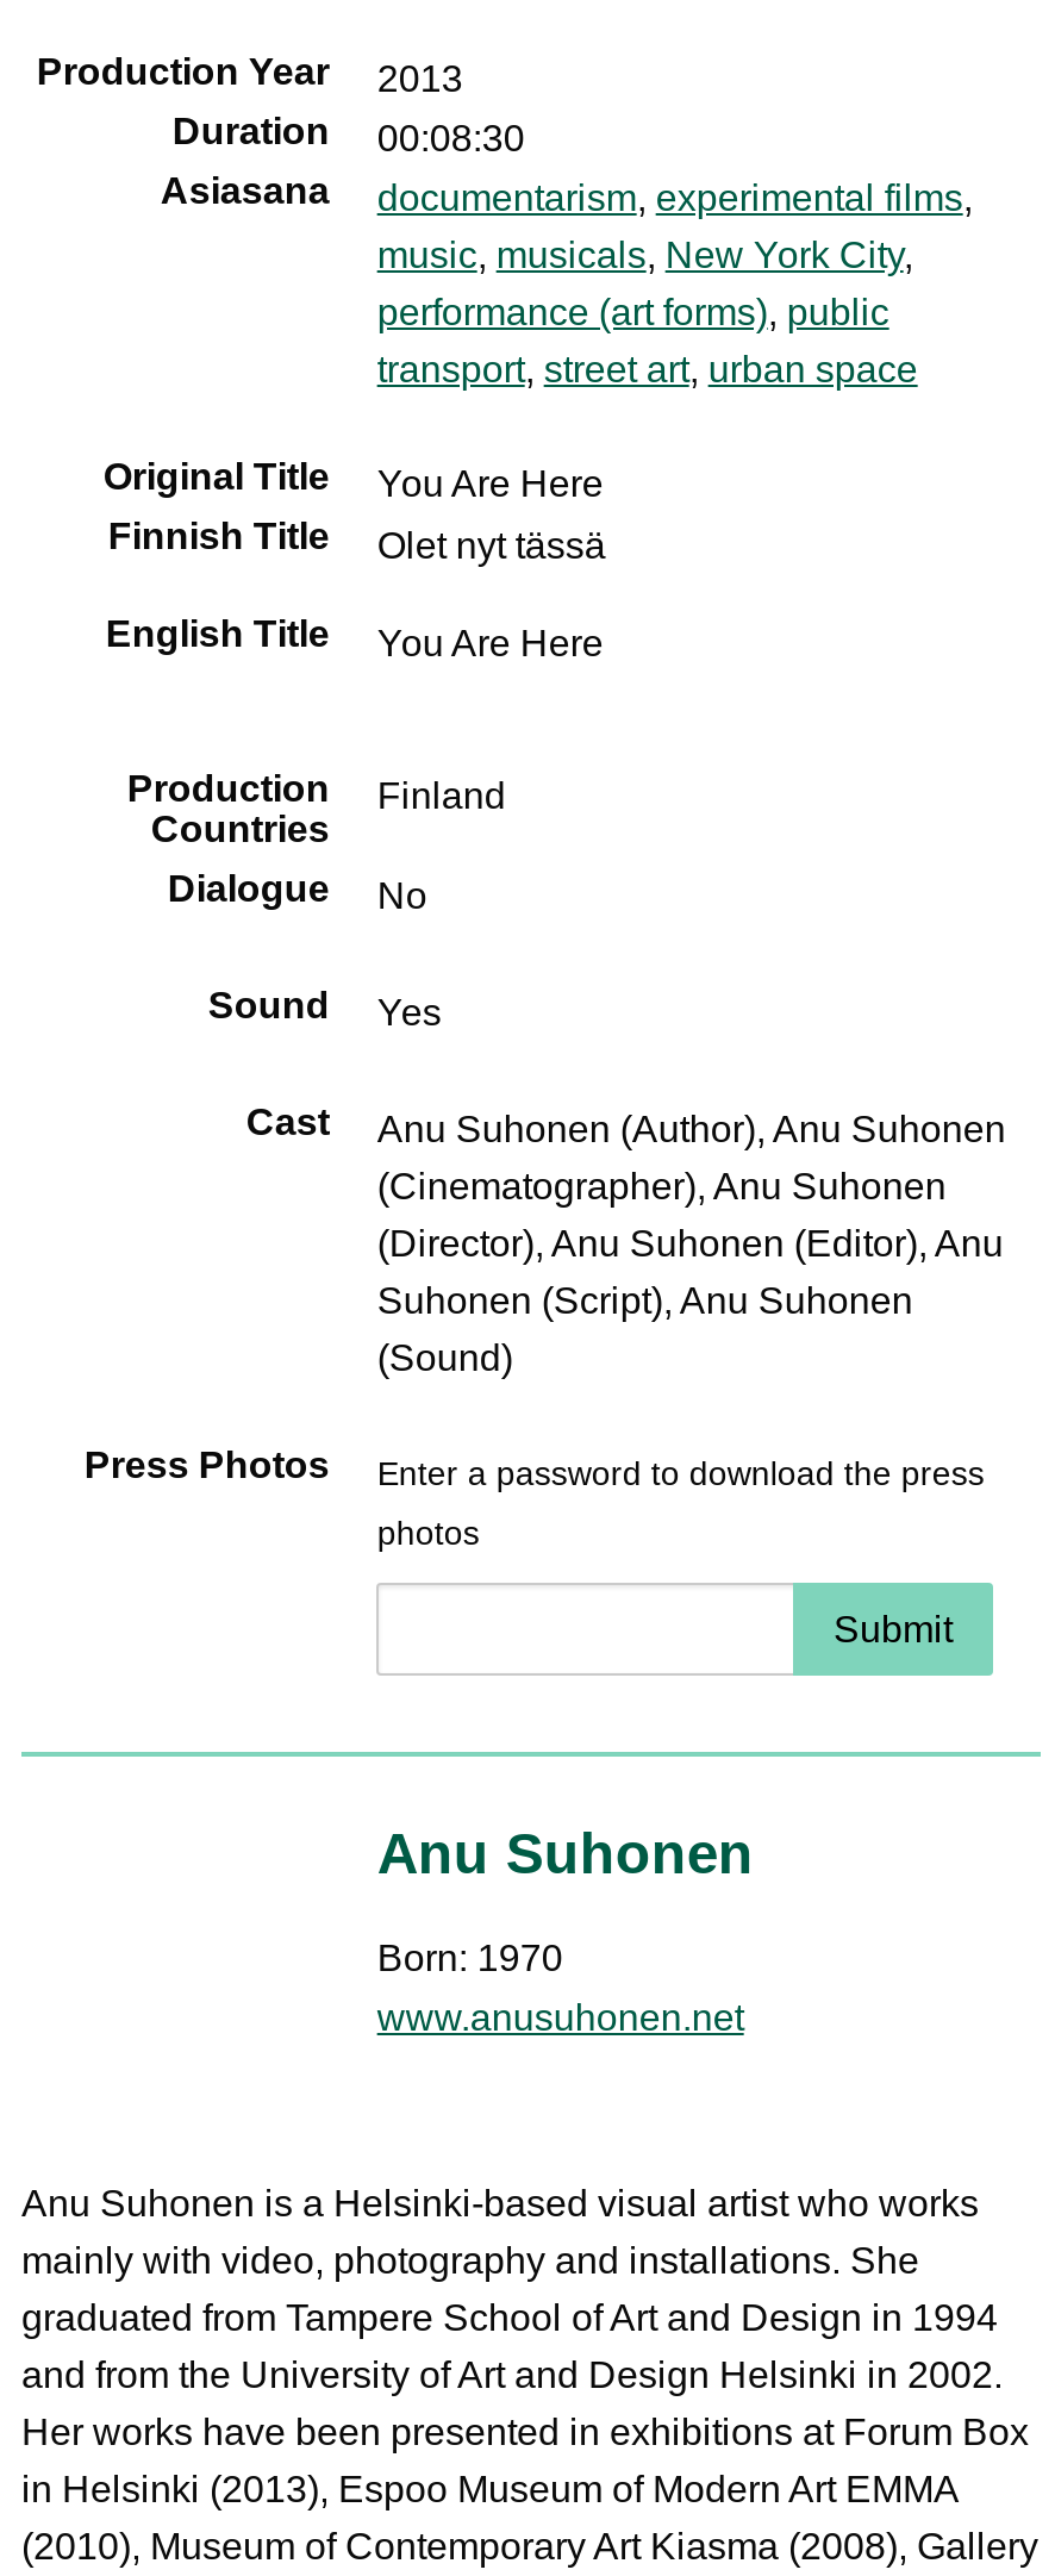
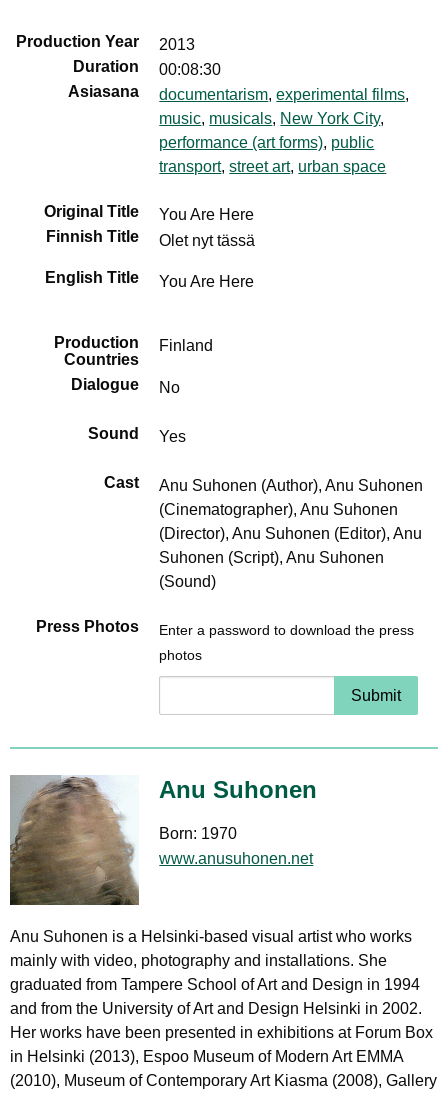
none -> [9,774,140,906] [image]

